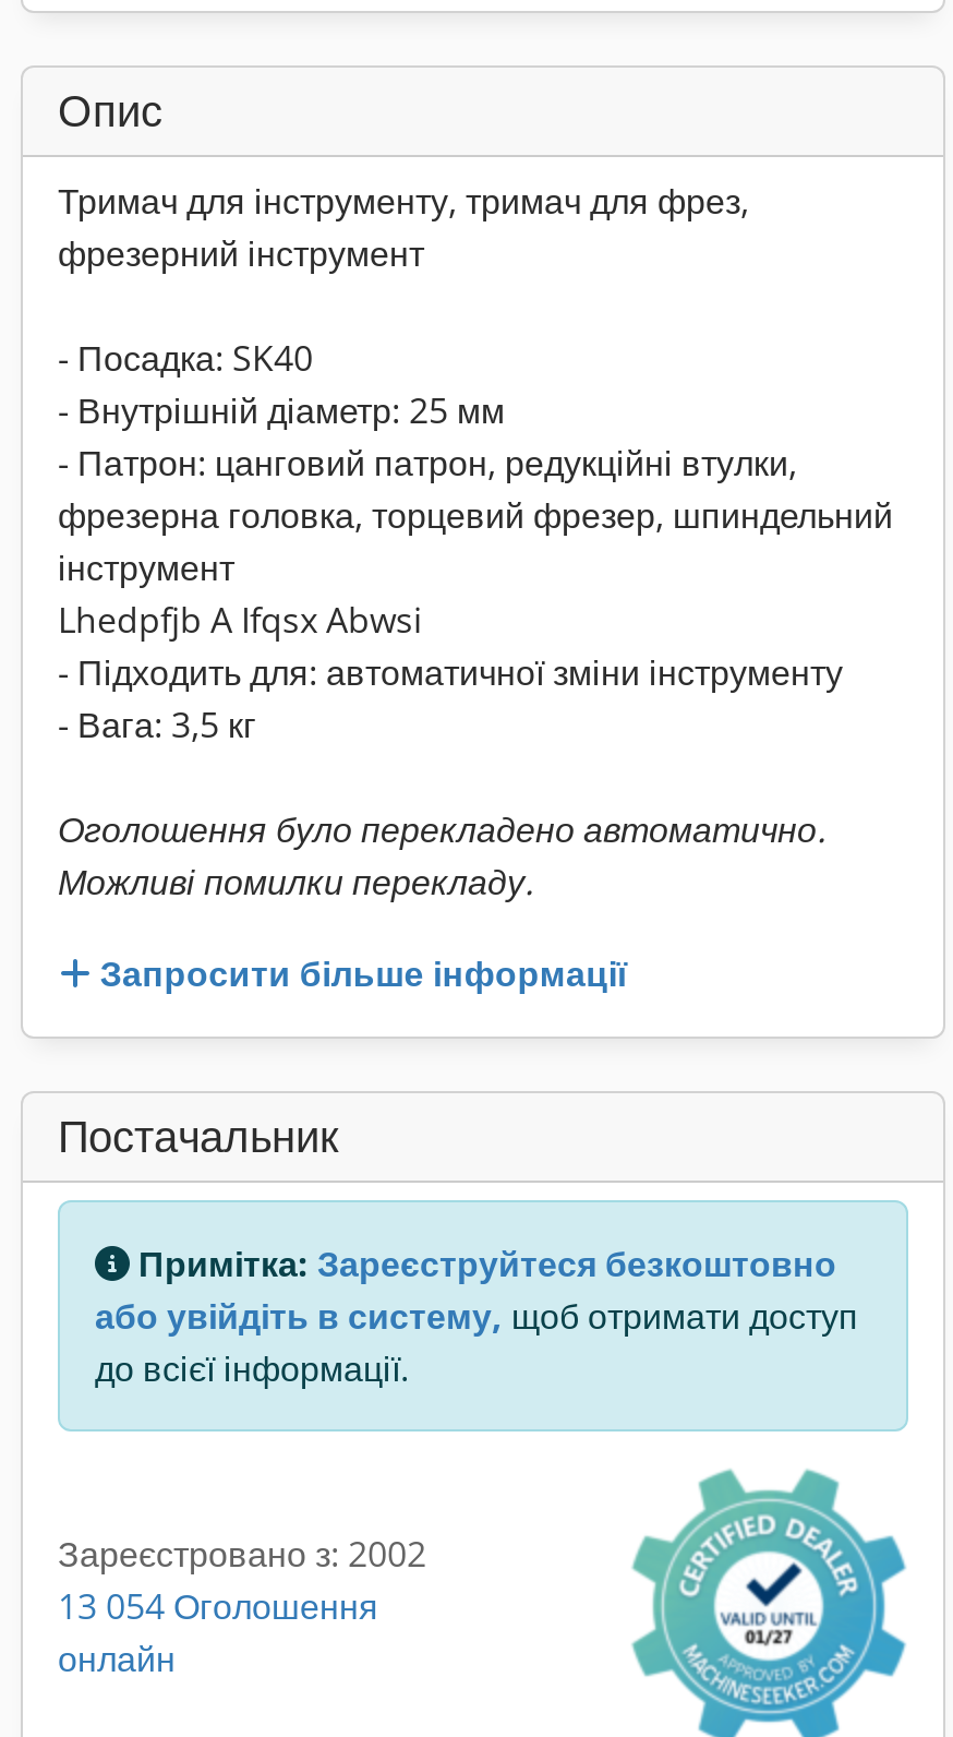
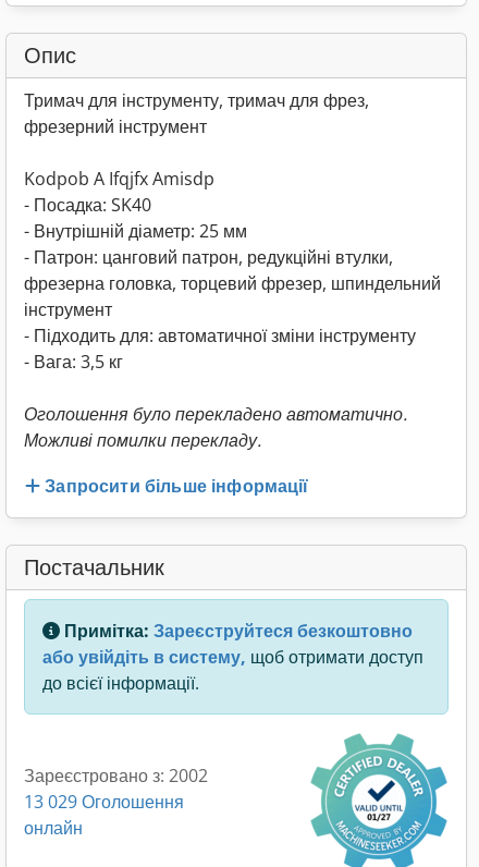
none -> [24,167,214,191] Kodpob A Ifqjfx Amisdp
moved [58,334,893,591] -> [24,193,441,321]: - Посадка: SK40 | - Внутрішній діаметр: 25 мм | - Патрон: цанговий патрон, редукційні втулки, | фрезерна головка, торцевий фрезер, шпиндельний | інструмент
[58,596,422,644] Lhedpfjb A Ifqsx Abwsi -> none
[58,1581,378,1629] 13 054 Оголошення -> [24,789,184,813] 13 029 Оголошення

